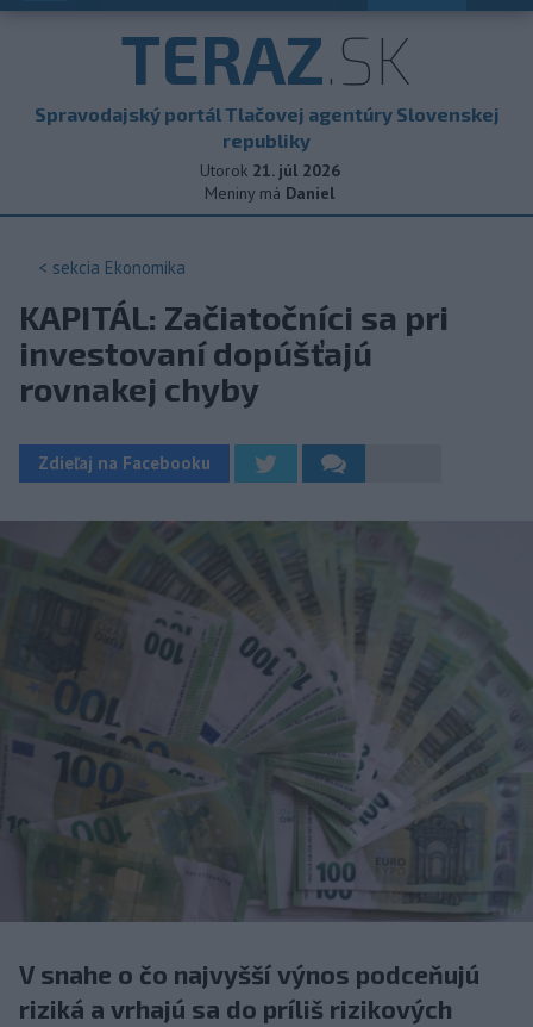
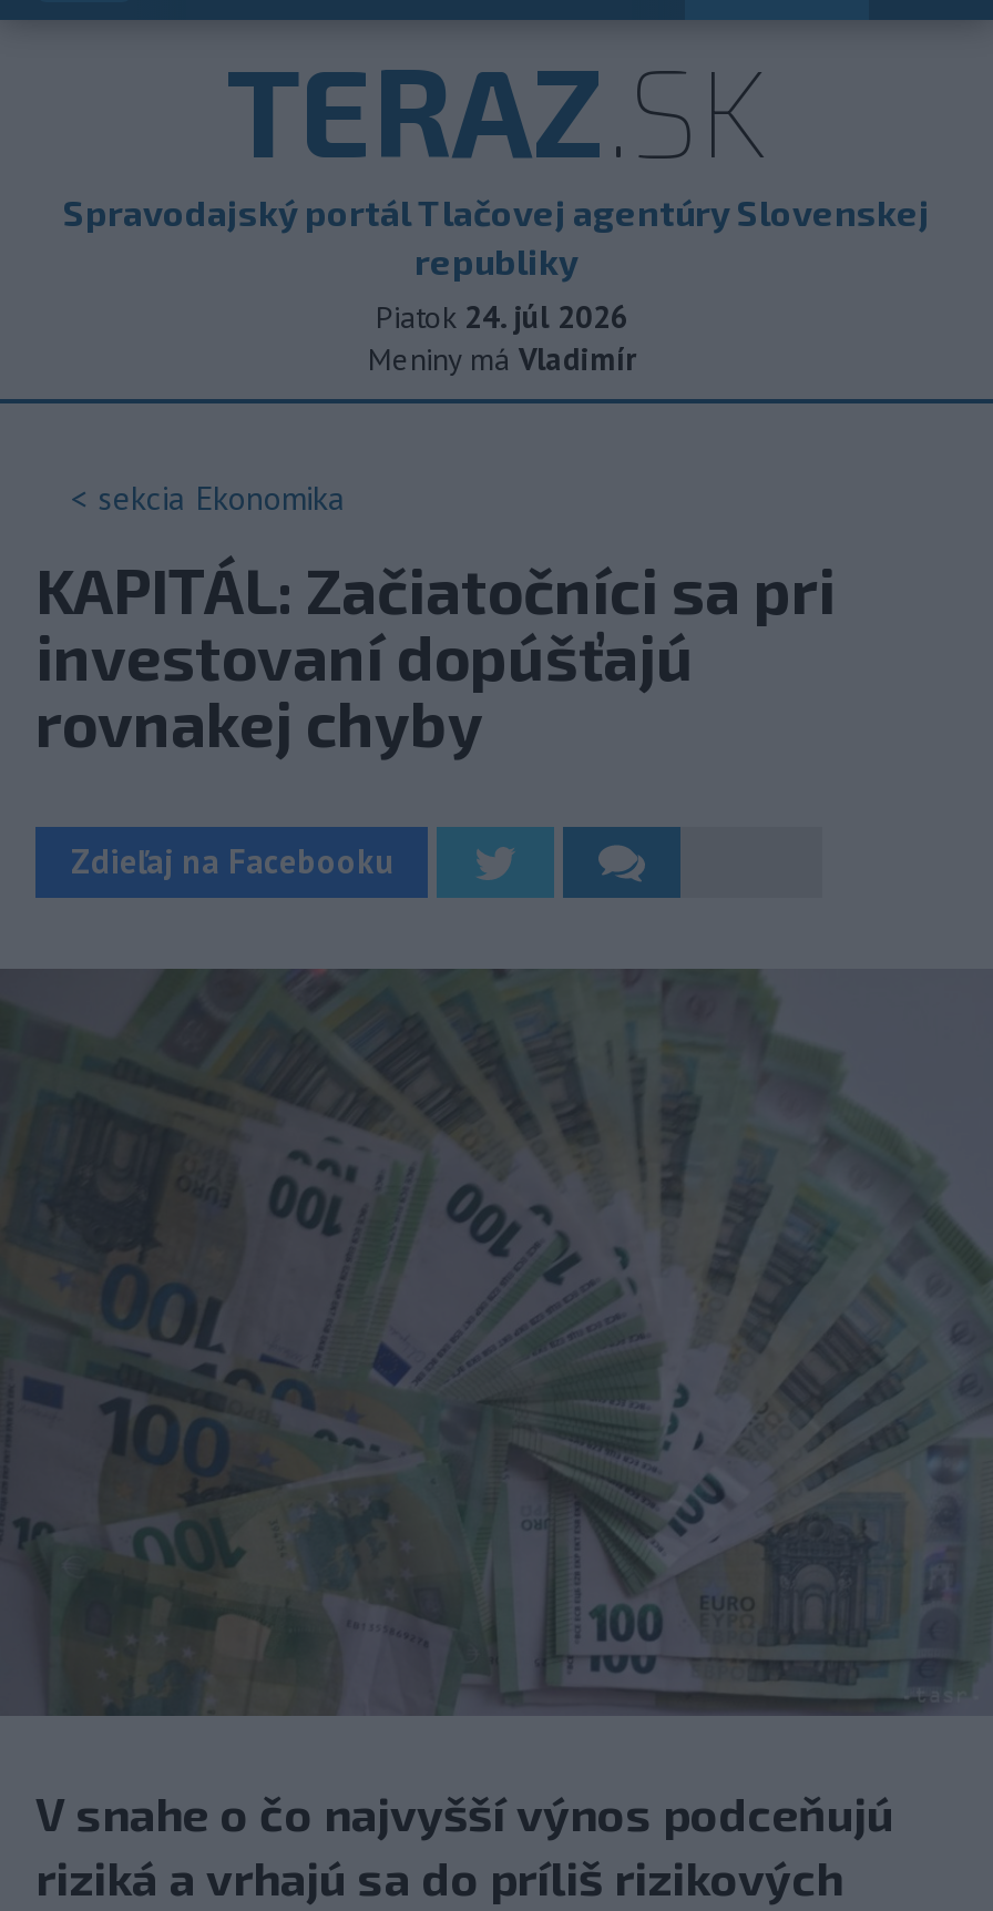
[199,160,340,181] Utorok 21. júl 2026 -> [376,297,628,337] Piatok 24. júl 2026
[205,182,334,204] Meniny má Daniel -> [368,339,636,379] Meniny má Vladimír

